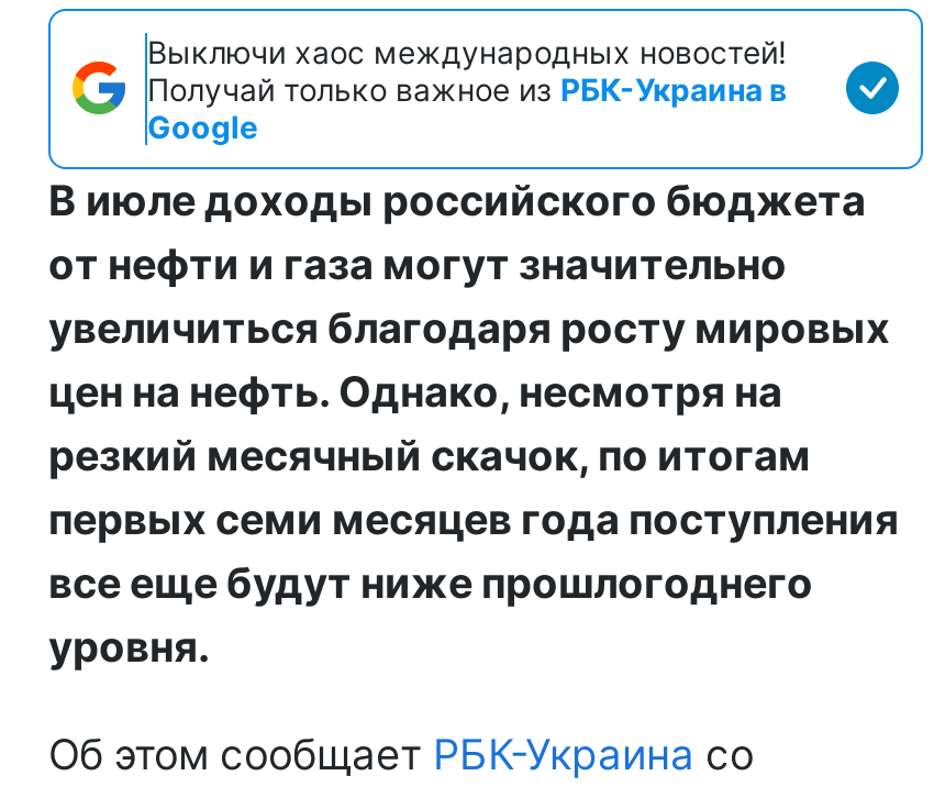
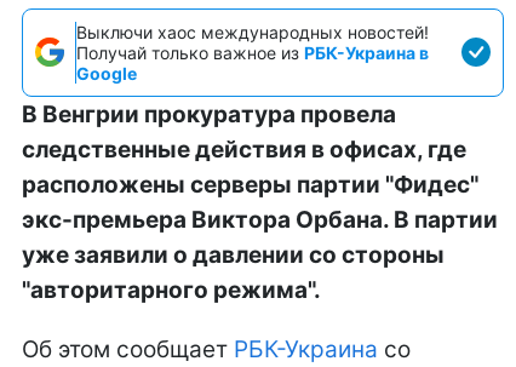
[48,175,899,672] В июле доходы российского бюджета | от нефти и газа могут значительно | увеличиться благодаря росту мировых | цен на нефть. Однако, несмотря на | резкий месячный скачок, по итогам | первых семи месяцев года поступления | все еще будут ниже прошлогоднего | уровня. -> [22,100,498,304] В Венгрии прокуратура провела | следственные действия в офисах, где | расположены серверы партии "Фидес" | экс-премьера Виктора Орбана. В партии | уже заявили о давлении со стороны | "авторитарного режима".

